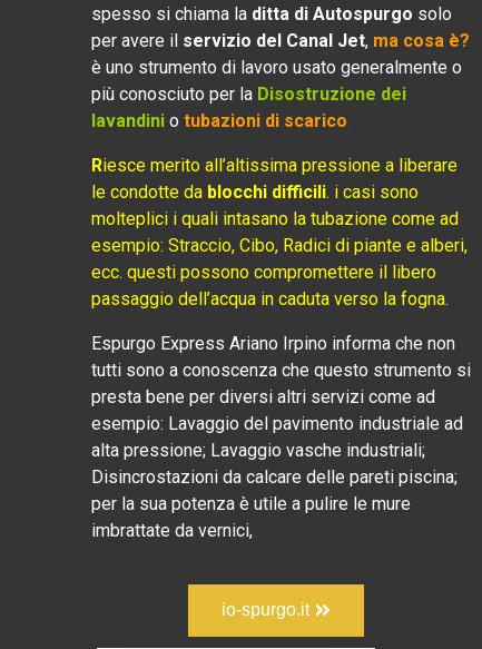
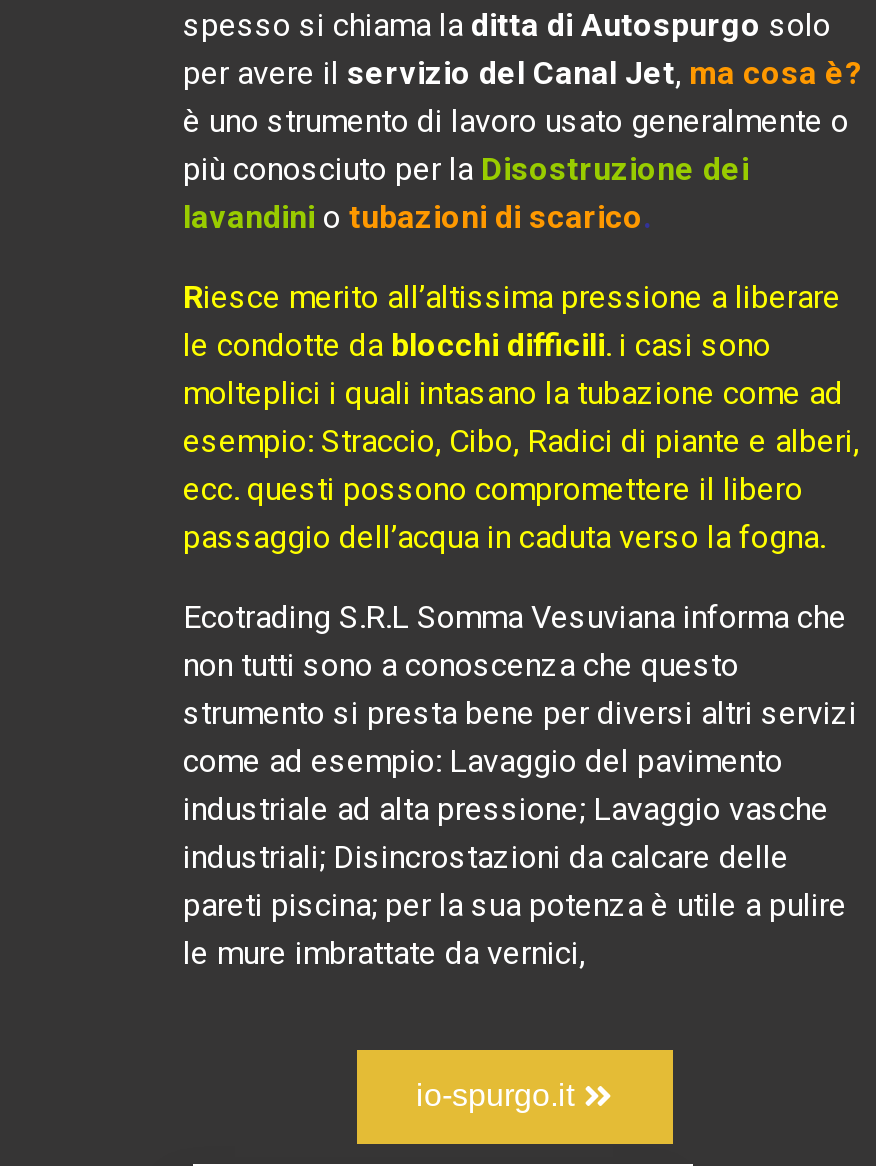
[91,333,471,541] Espurgo Express Ariano Irpino informa che non | tutti sono a conoscenza che questo strumento si | presta bene per diversi altri servizi come ad | esempio: Lavaggio del pavimento industriale ad | alta pressione; Lavaggio vasche industriali; | Disincrostazioni da calcare delle pareti piscina; | per la sua potenza è utile a pulire le mure | imbrattate da vernici, -> [183,598,857,972] Ecotrading S.R.L Somma Vesuviana informa che | non tutti sono a conoscenza che questo | strumento si presta bene per diversi altri servizi | come ad esempio: Lavaggio del pavimento | industriale ad alta pressione; Lavaggio vasche | industriali; Disincrostazioni da calcare delle | pareti piscina; per la sua potenza è utile a pulire | le mure imbrattate da vernici,

